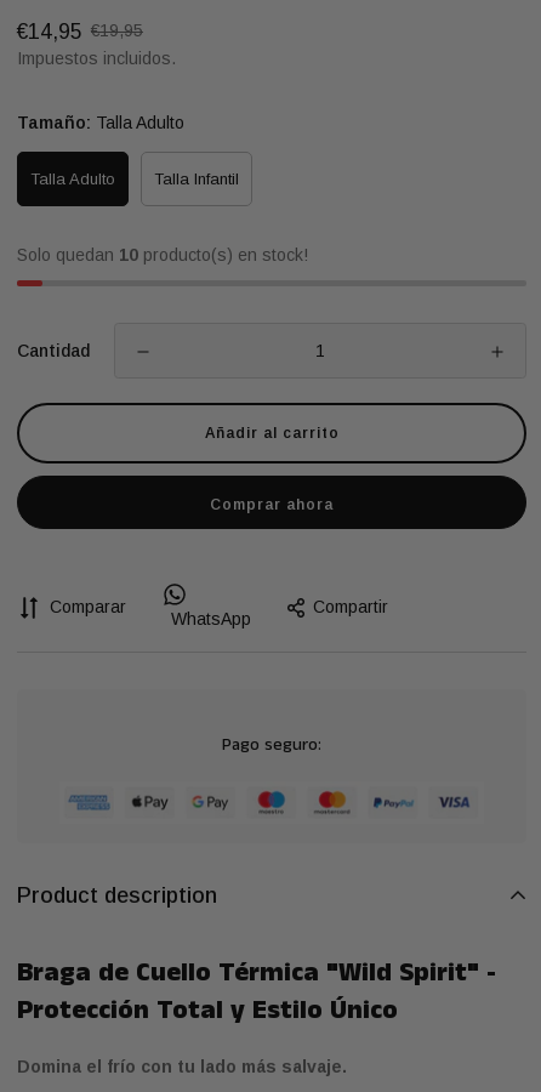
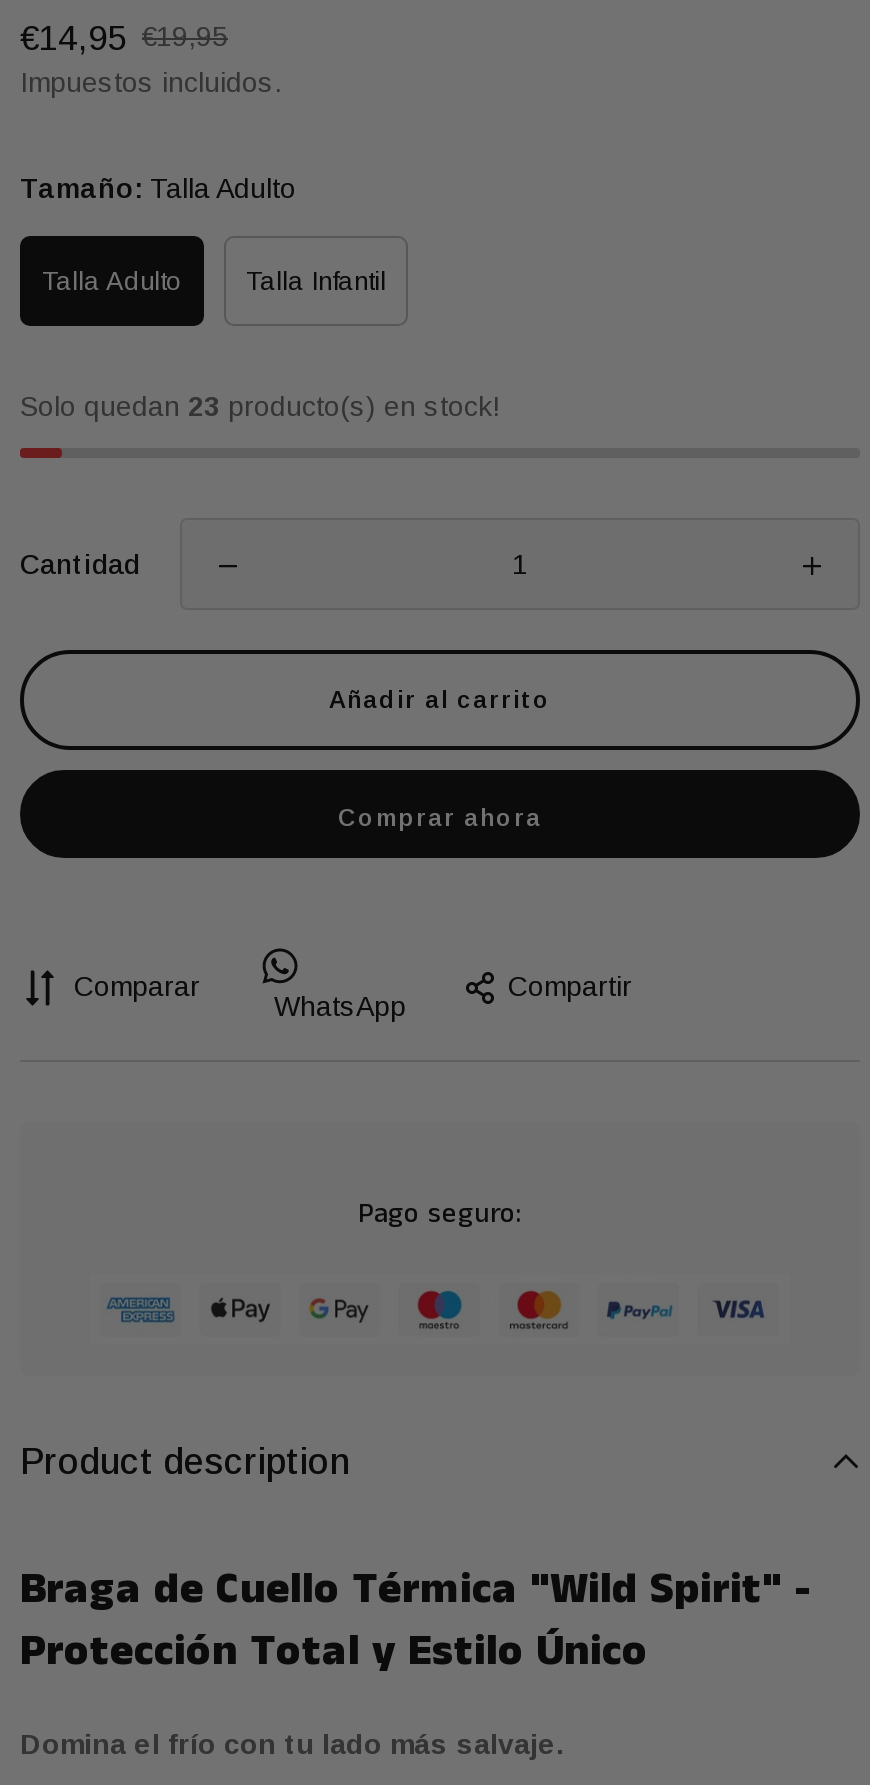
[17,245,308,264] Solo quedan 10 producto(s) en stock! -> [20,390,500,422] Solo quedan 23 producto(s) en stock!

